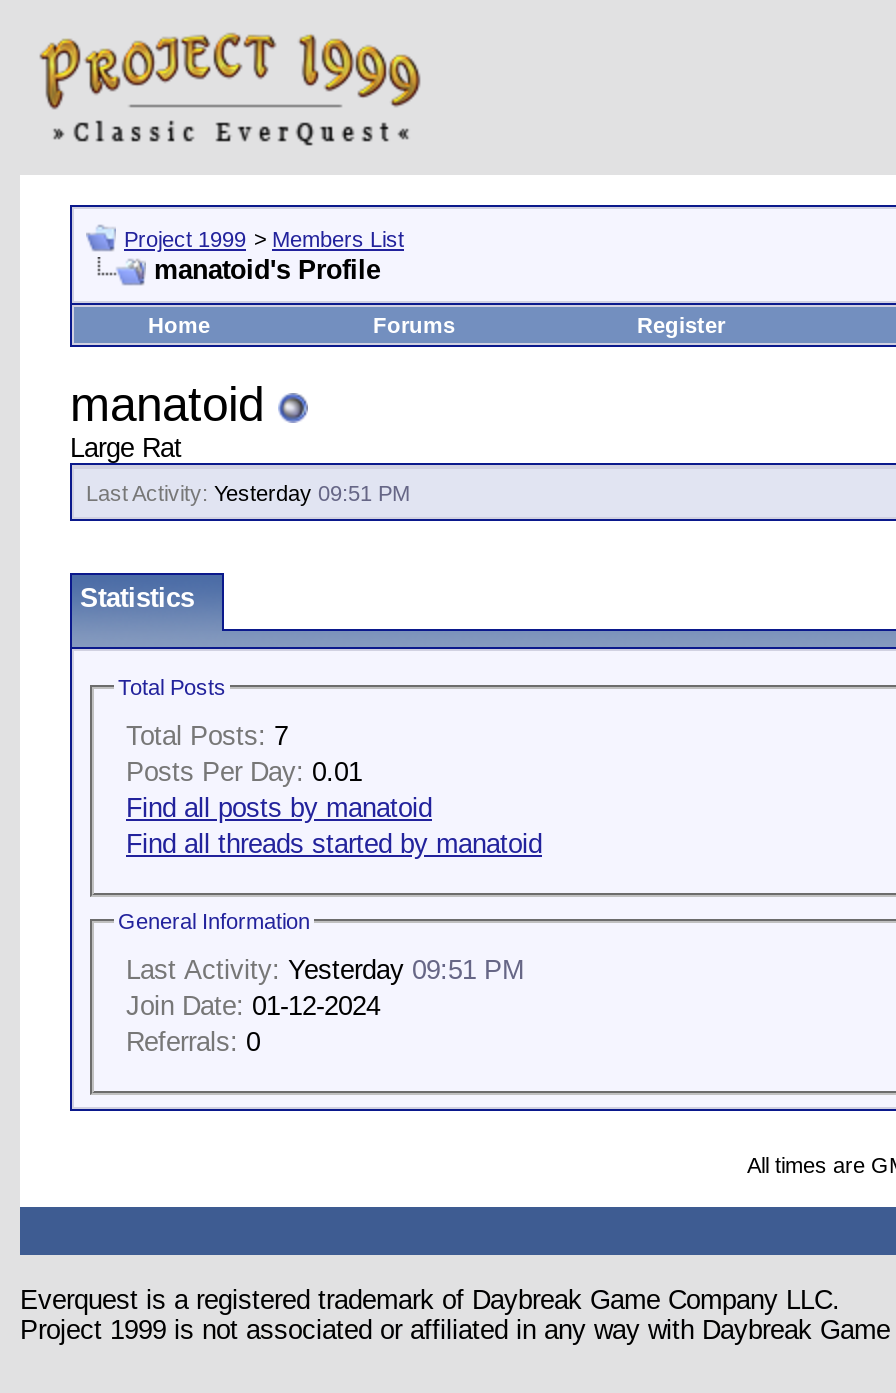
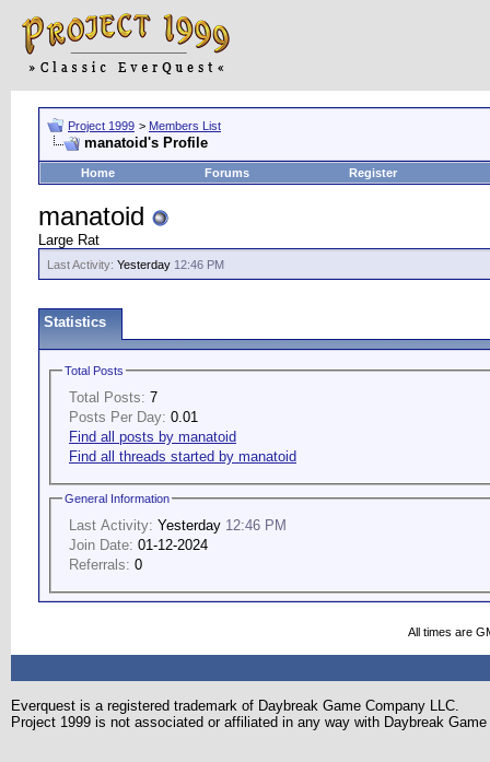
[86,481,410,505] Last Activity: Yesterday 09:51 PM -> [47,258,224,271] Last Activity: Yesterday 12:46 PM
[126,954,524,984] Last Activity: Yesterday 09:51 PM -> [69,517,287,533] Last Activity: Yesterday 12:46 PM

